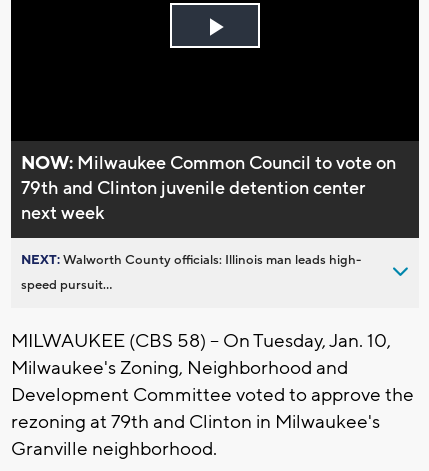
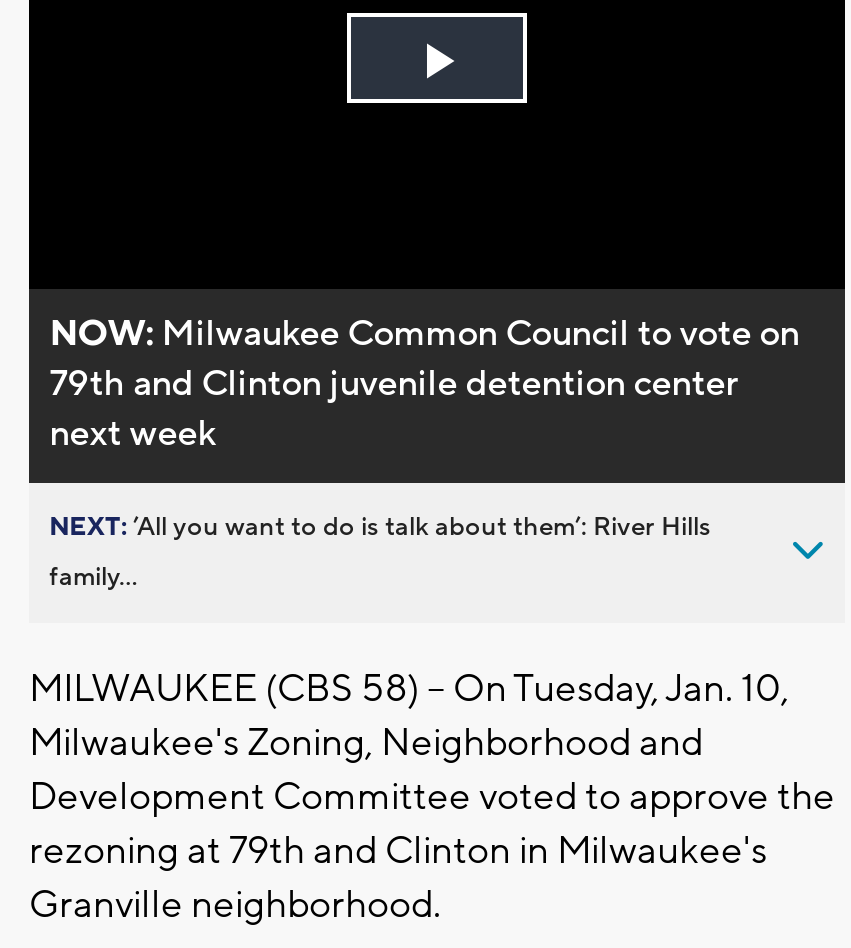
[21,252,361,268] NEXT: Walworth County officials: Illinois man leads high- -> [49,511,711,543] NEXT: ’All you want to do is talk about them’: River Hills
[21,277,112,293] speed pursuit... -> [49,561,137,593] family...

